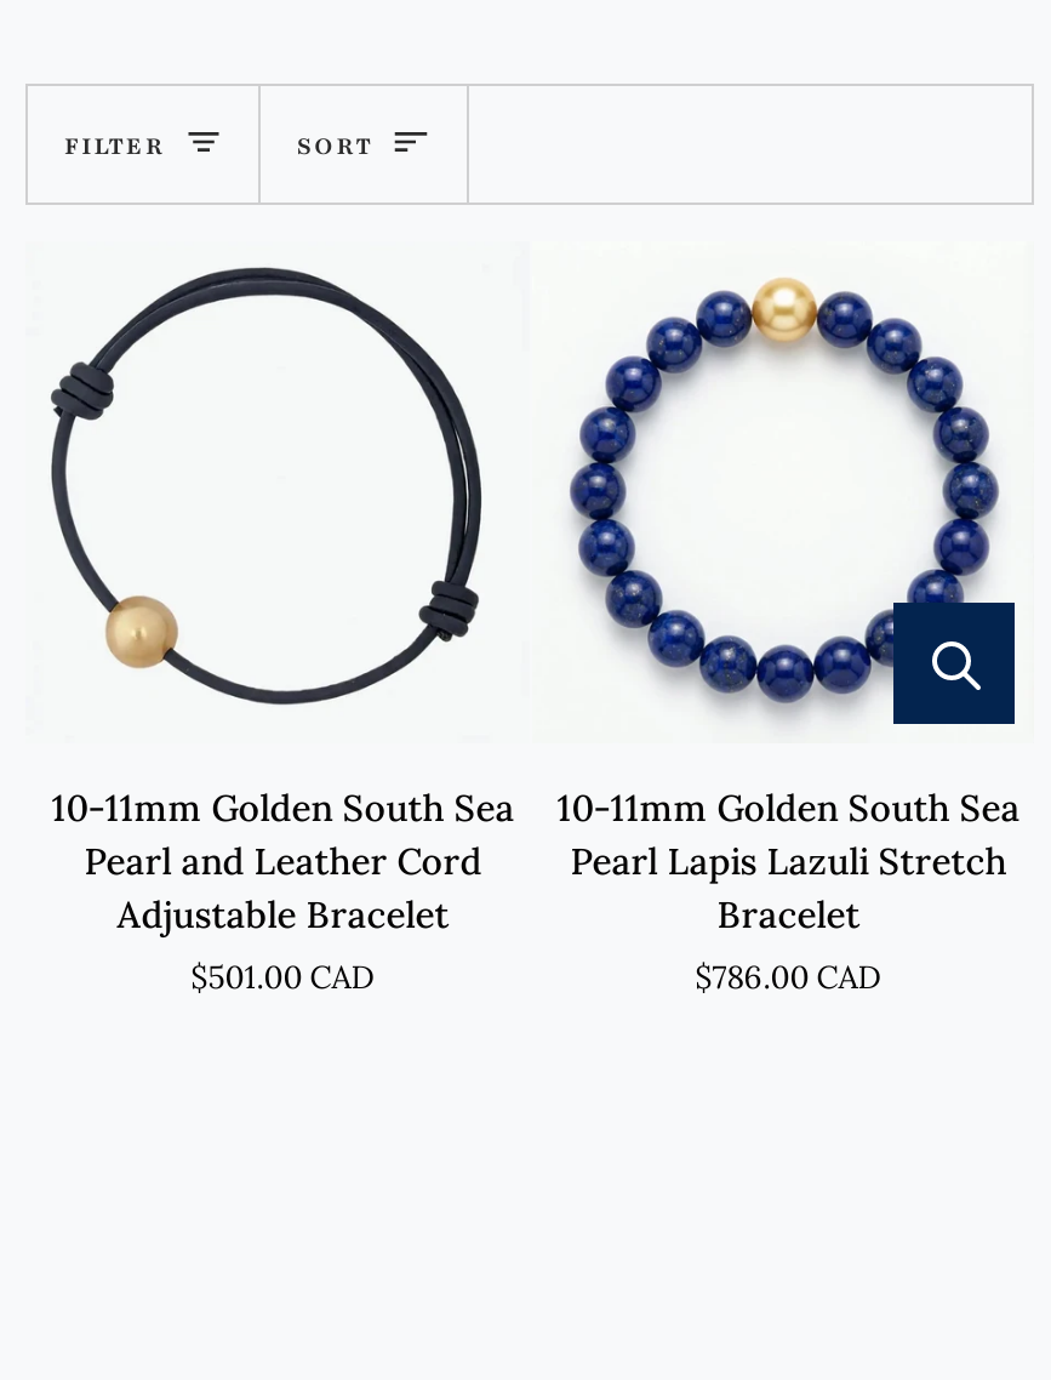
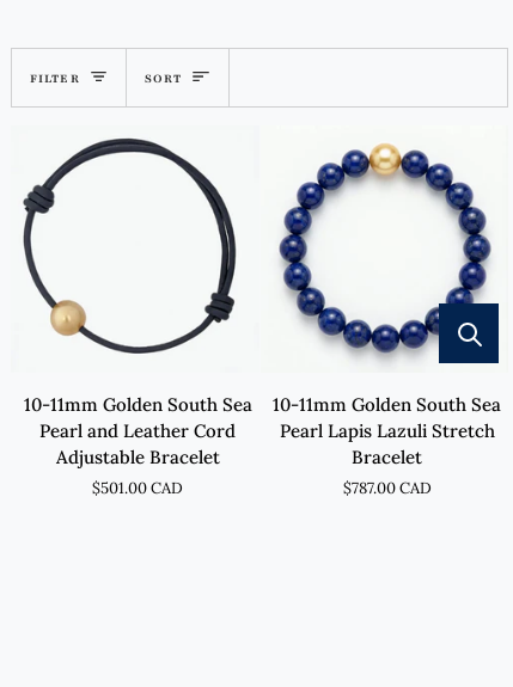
[695,958,882,999] $786.00 CAD -> [343,478,431,499] $787.00 CAD

